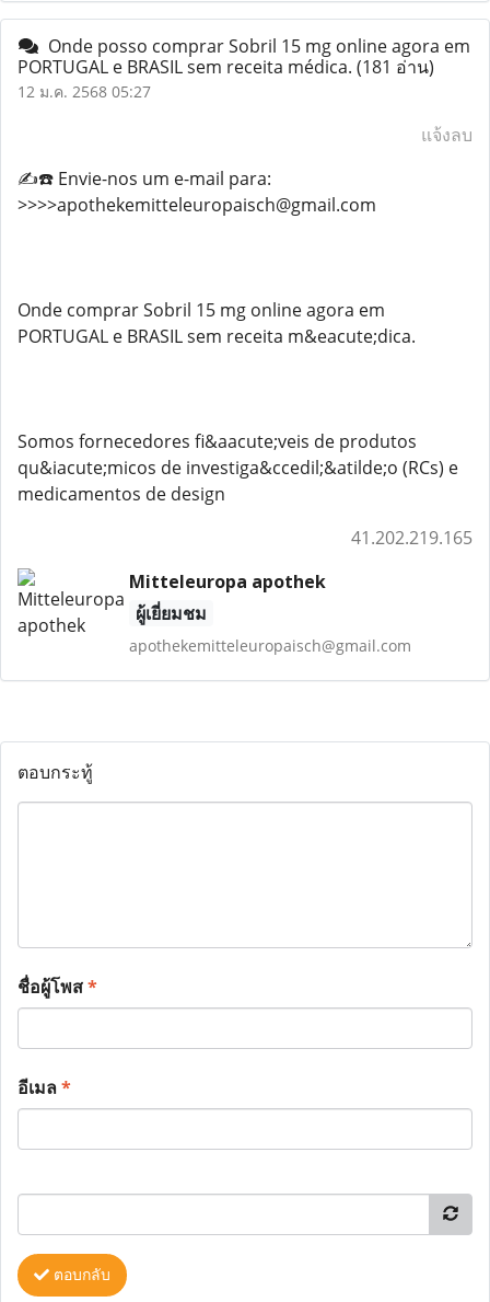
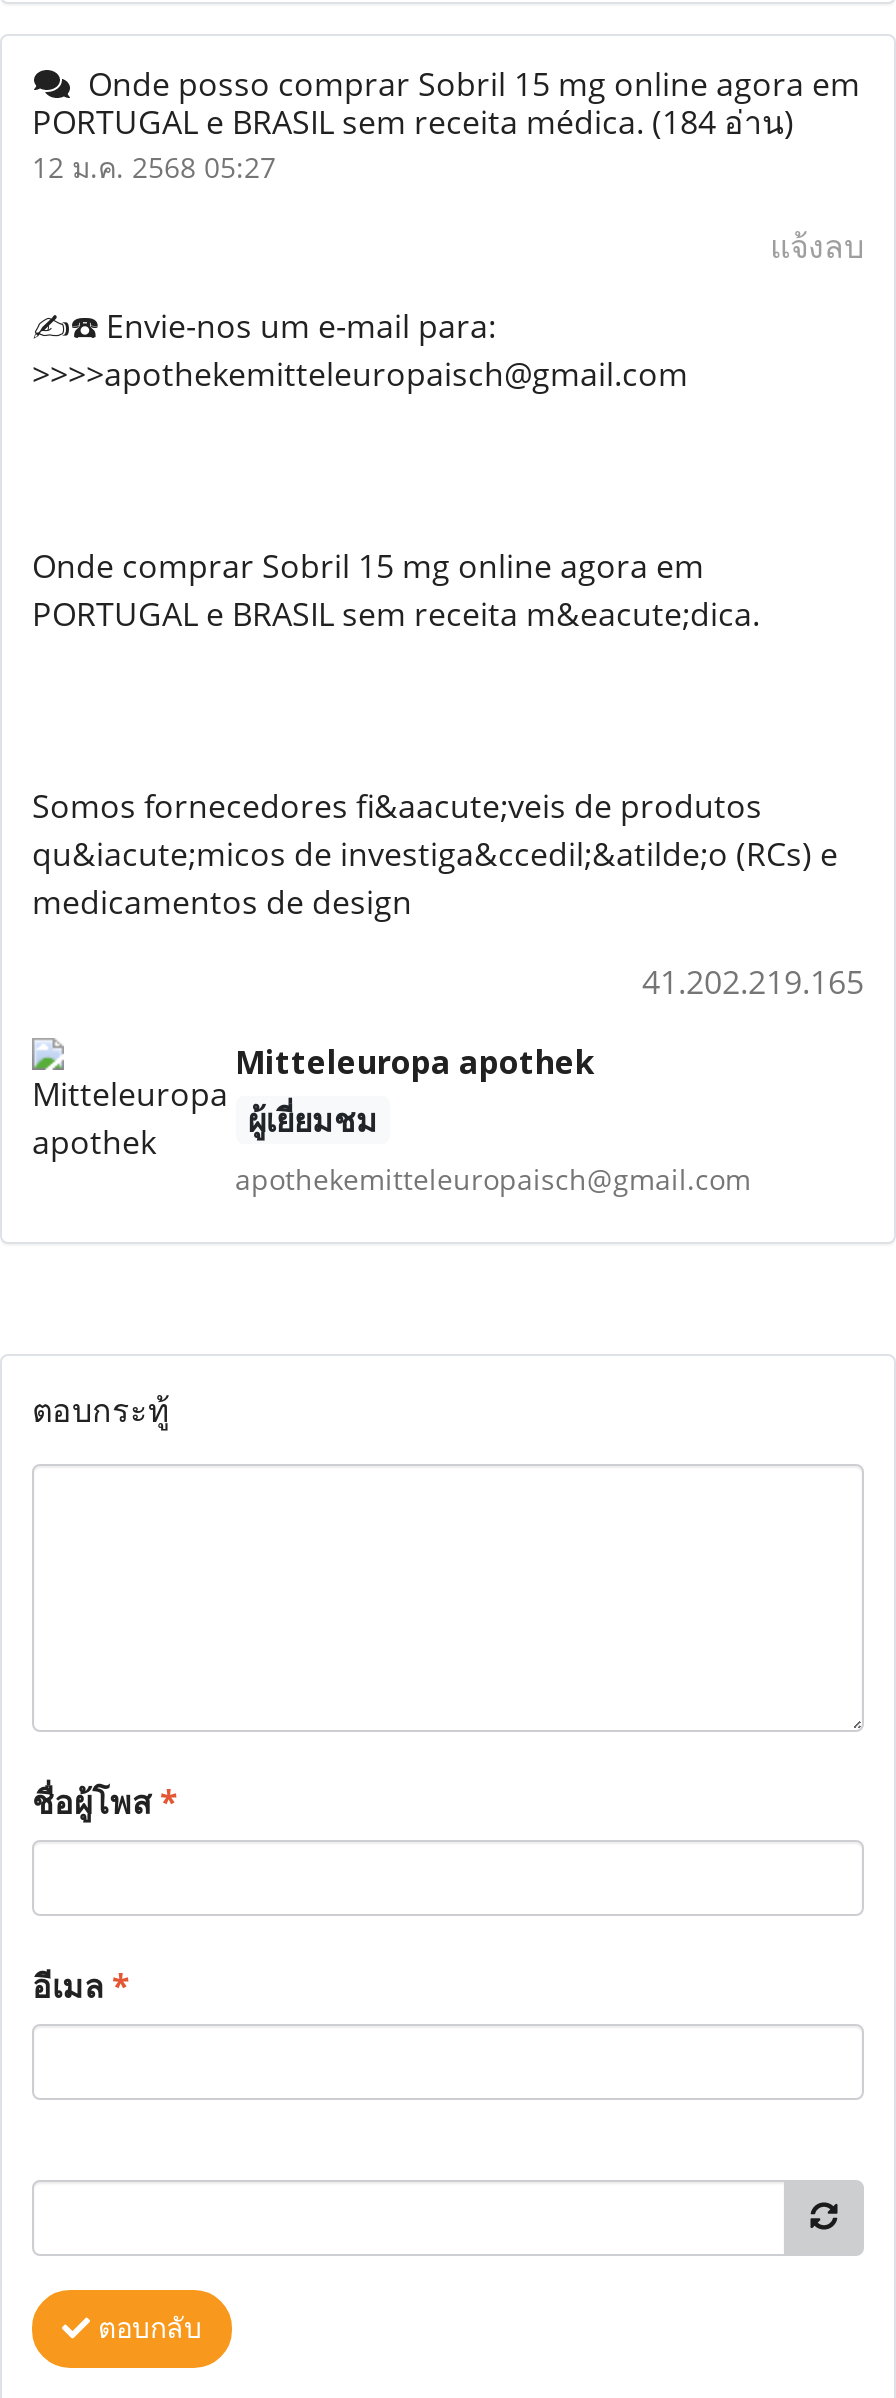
[17,55,434,79] PORTUGAL e BRASIL sem receita médica. (181 อ่าน) -> [32,100,794,144] PORTUGAL e BRASIL sem receita médica. (184 อ่าน)

